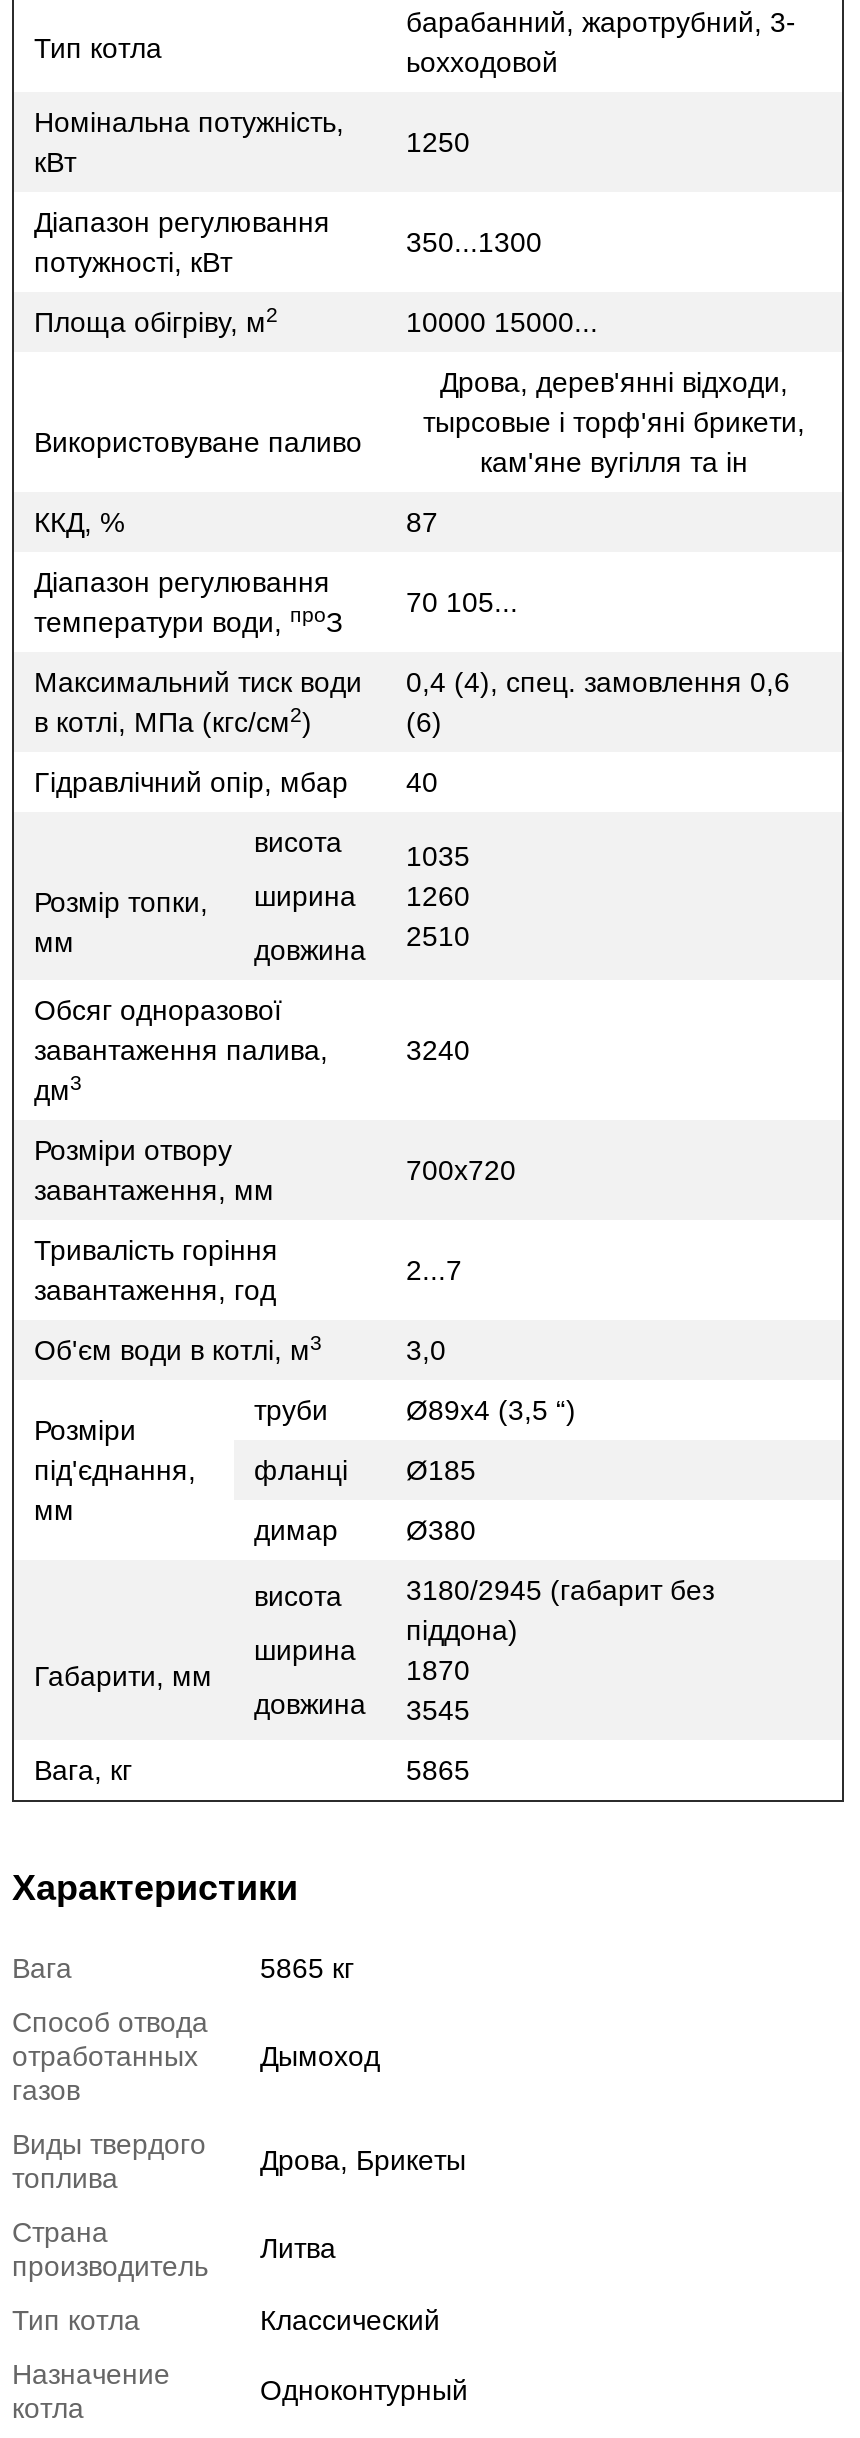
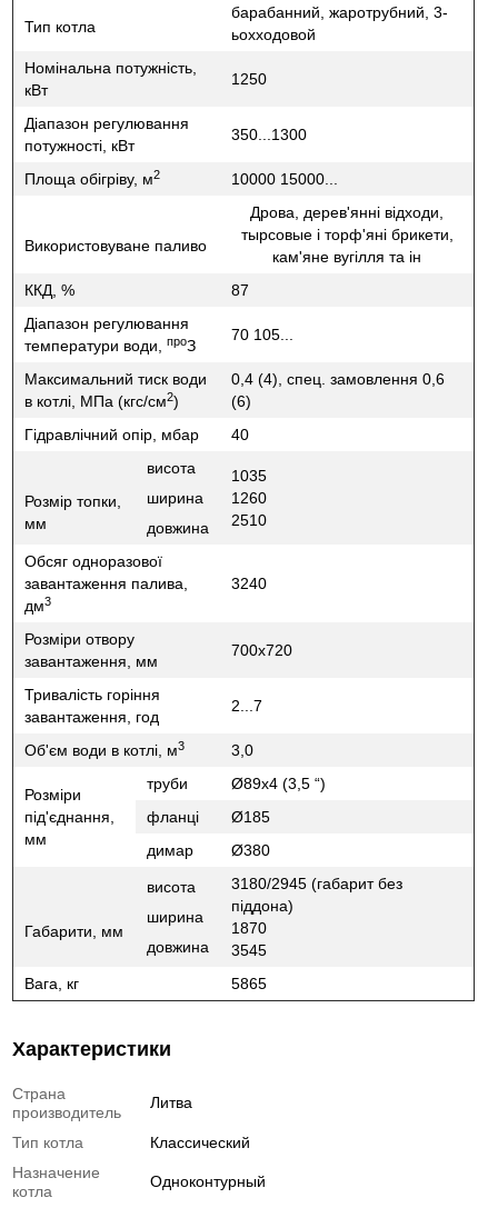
[12,1953,354,2107] Вага | 5865 кг | Способ отвода | отработанных | газов -> none
[12,2041,380,2195] Дымоход | Виды твердого | топлива -> none
[260,2145,466,2177] Дрова, Брикеты -> none

